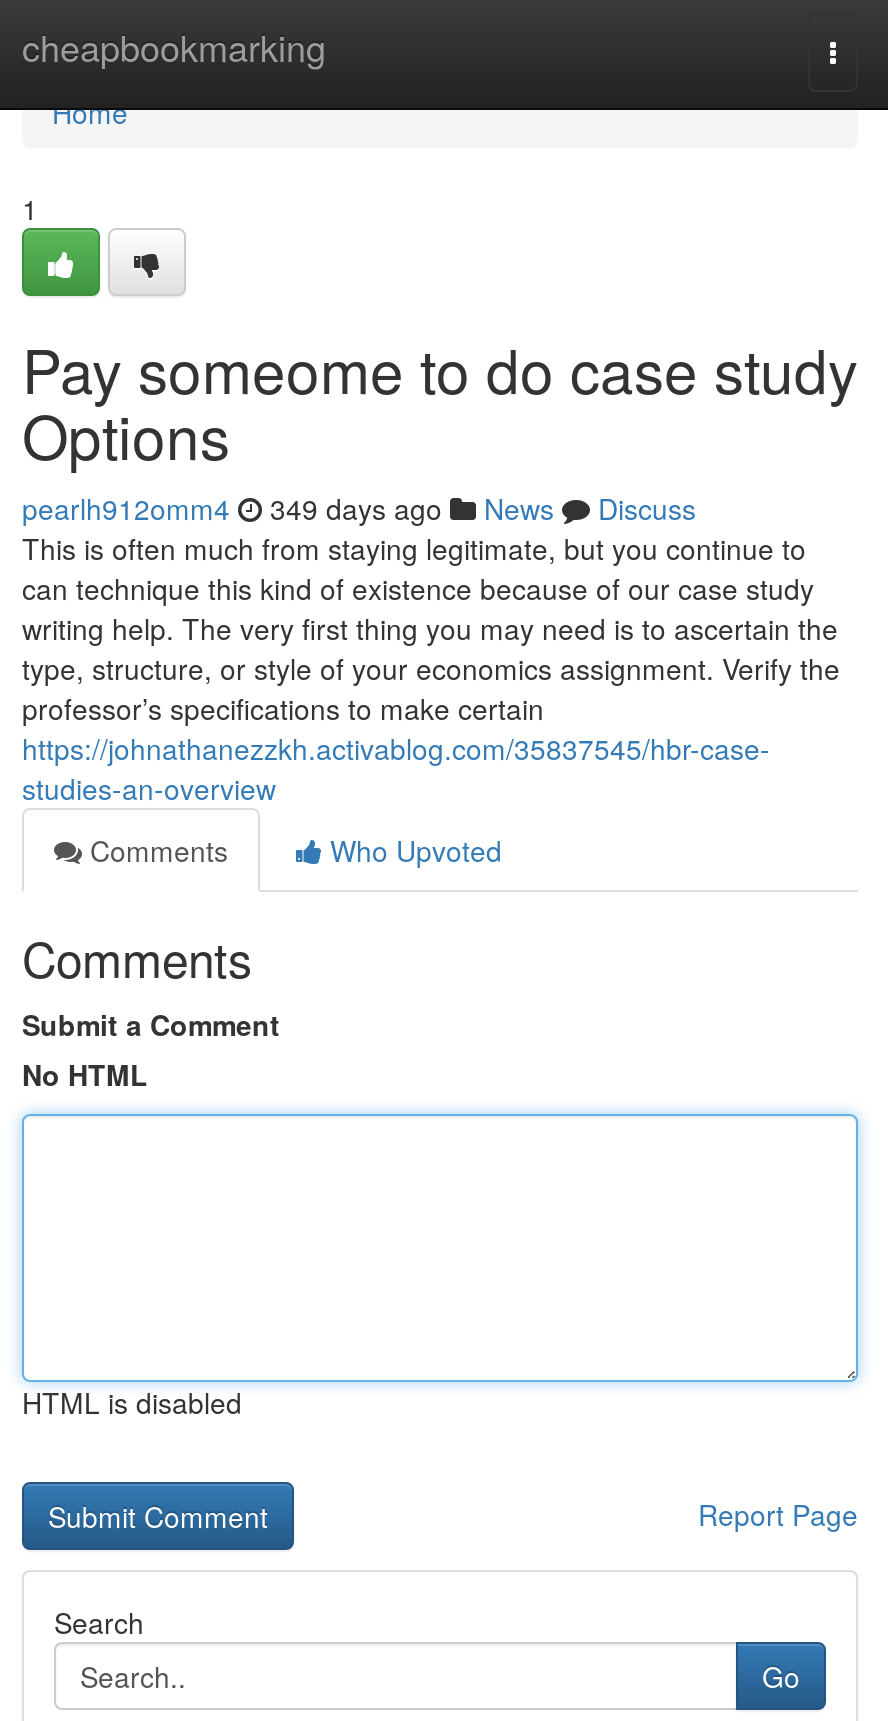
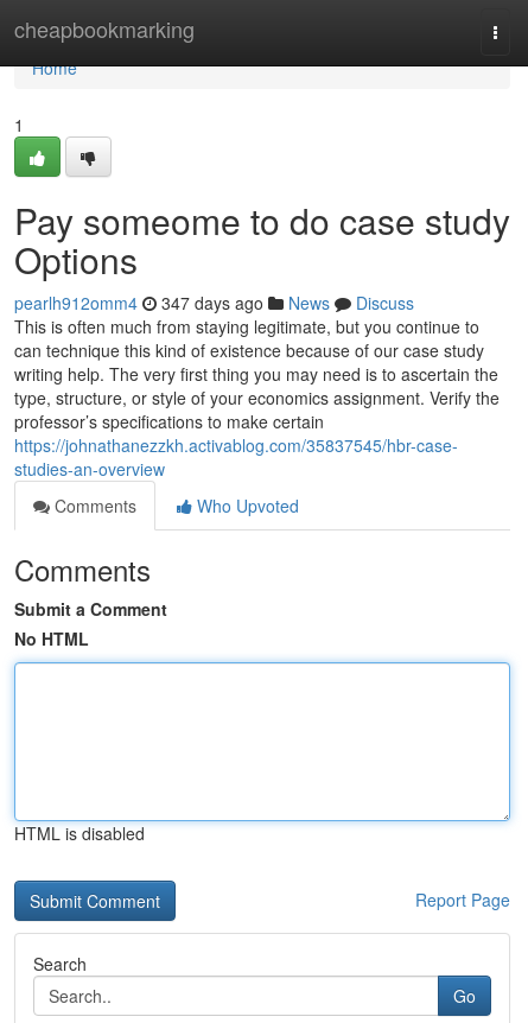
[22,488,696,528] pearlh912omm4 349 days ago News Discuss -> [14,291,414,314] pearlh912omm4 347 days ago News Discuss

